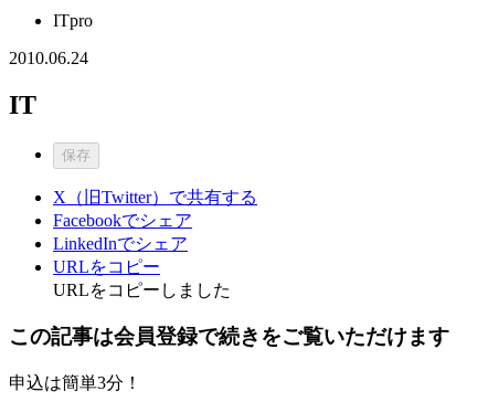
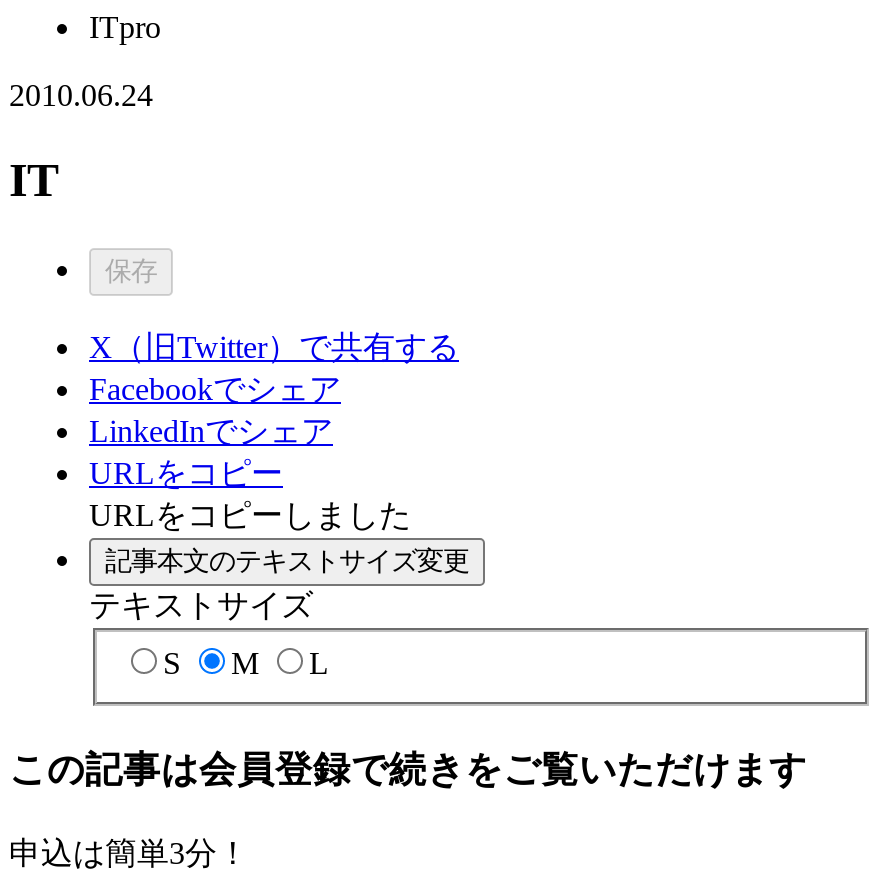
none -> [89,545,469,680] 記事本文のテキストサイズ変更 | テキストサイズ | S | M | L

